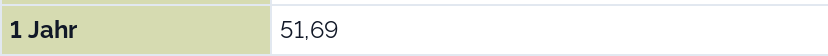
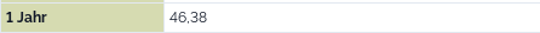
[280,16,338,44] 51,69 -> [170,9,207,26] 46,38

